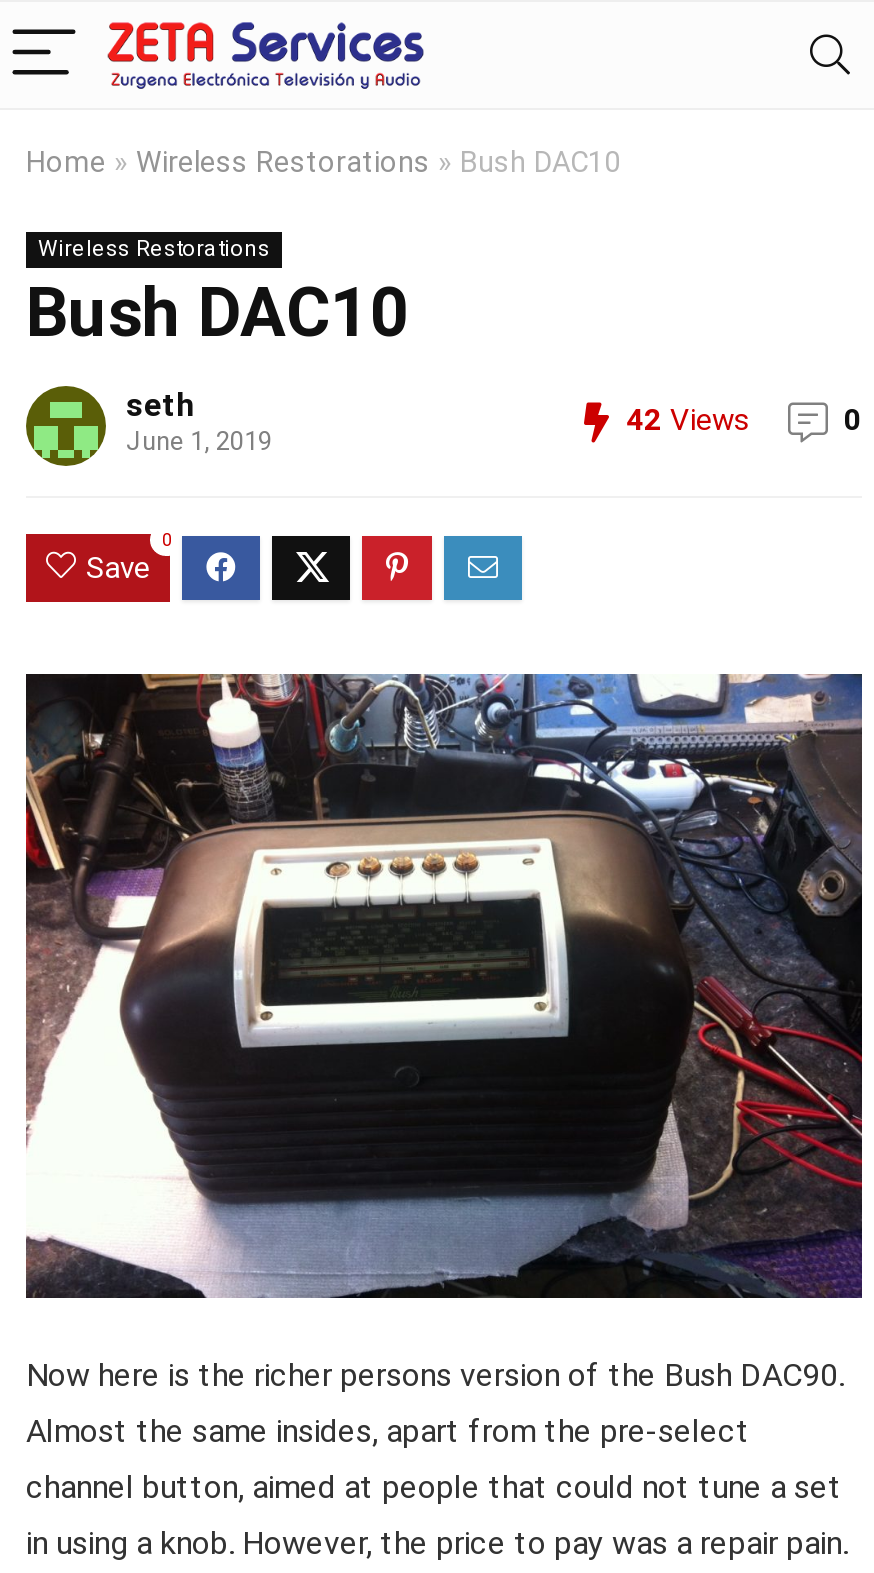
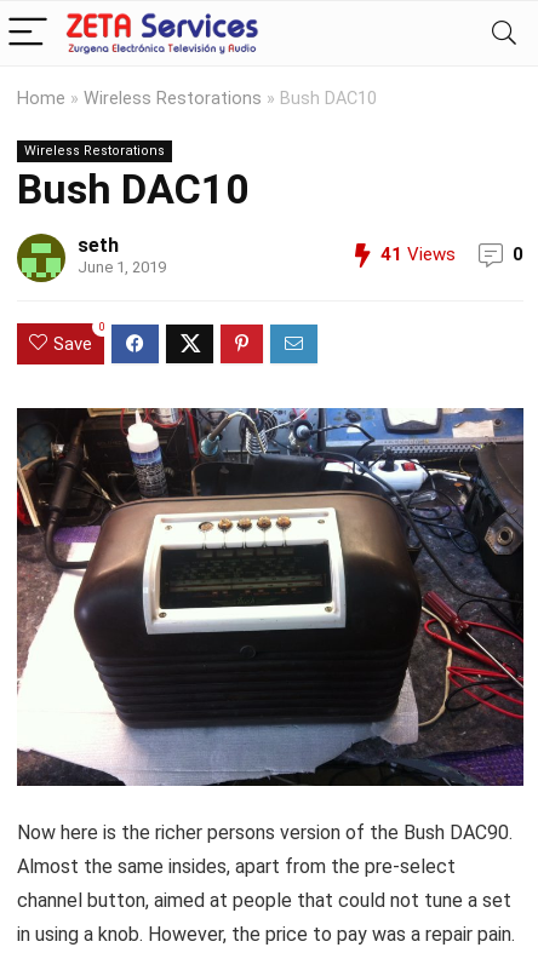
[626,402,750,438] 42 Views -> [380,243,456,265] 41 Views

